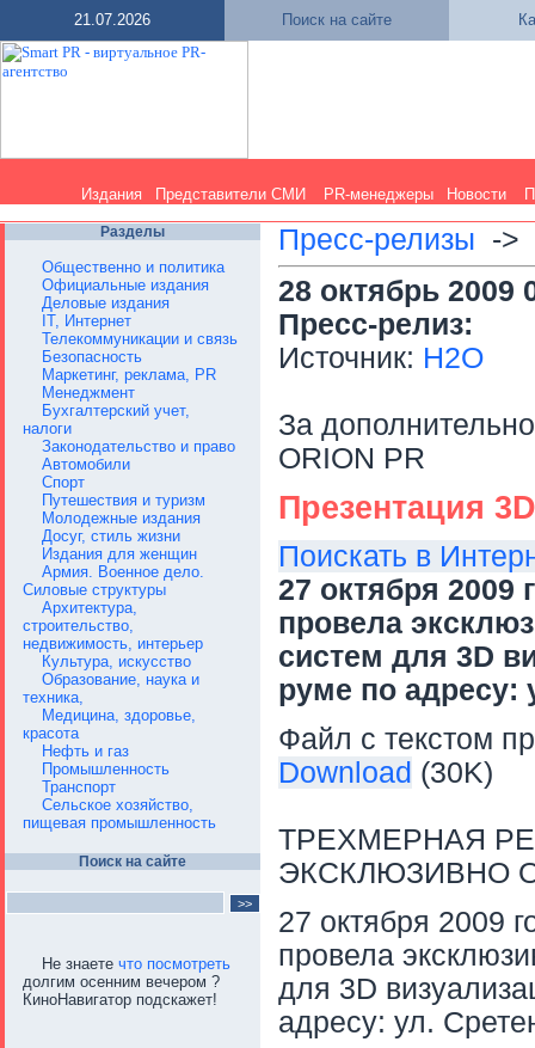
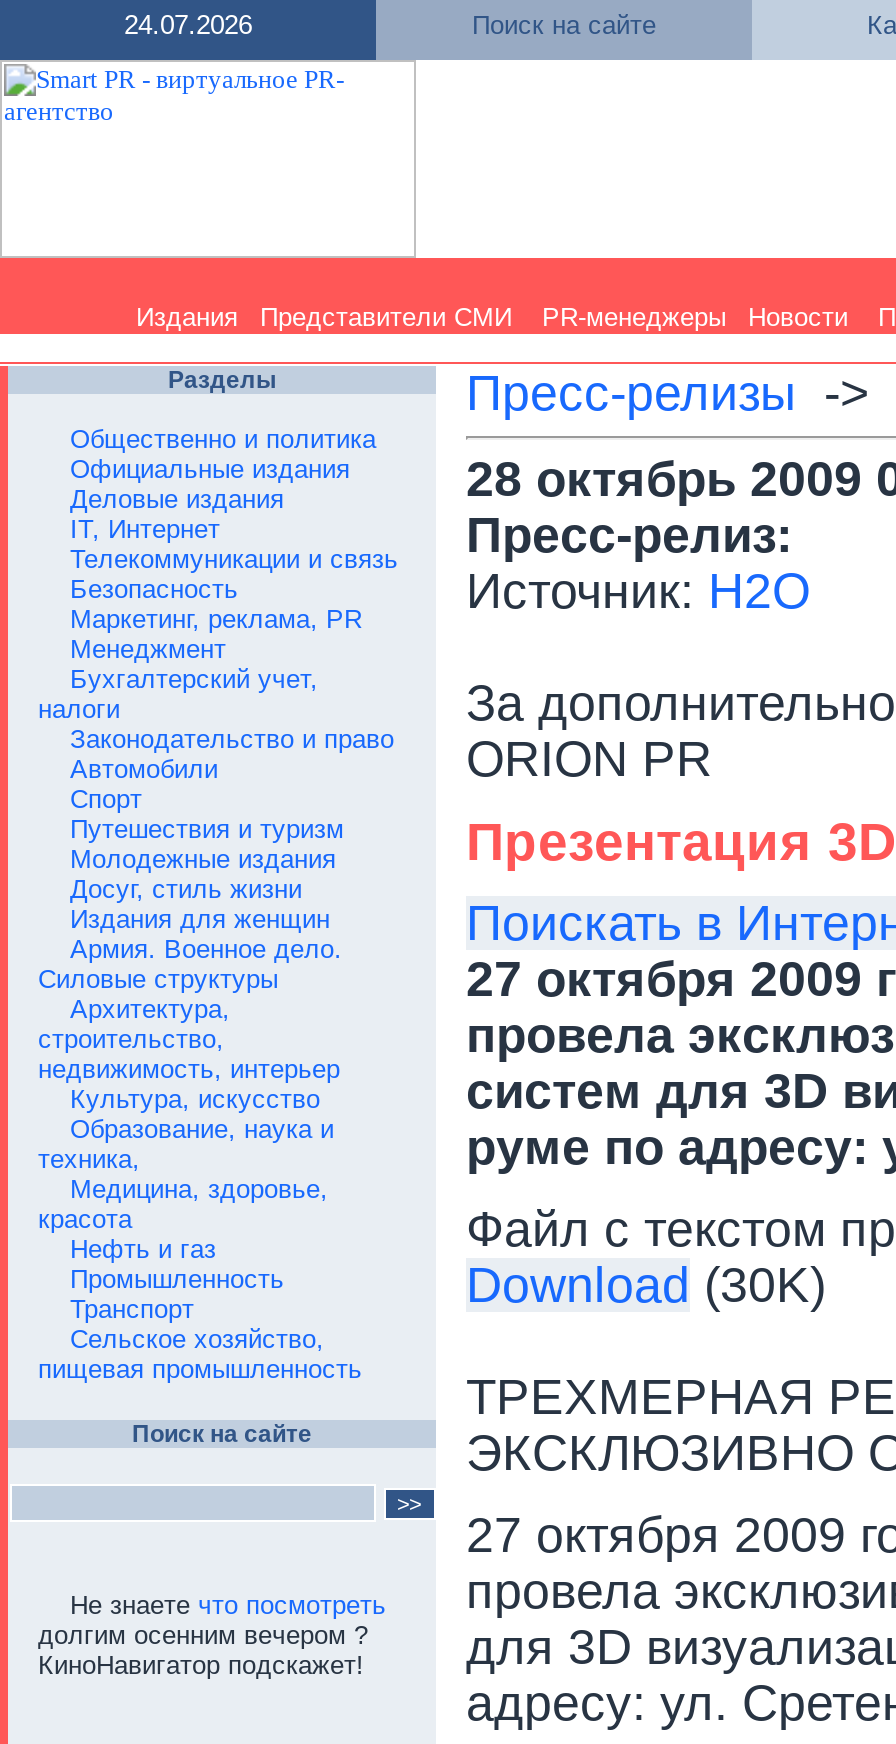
[74,11,150,29] 21.07.2026 -> [124,10,252,40] 24.07.2026

